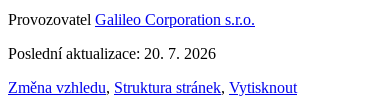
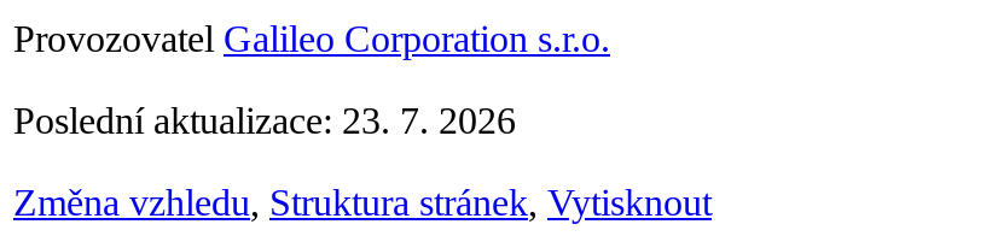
[8,45,216,62] Poslední aktualizace: 20. 7. 2026 -> [13,100,516,141] Poslední aktualizace: 23. 7. 2026

